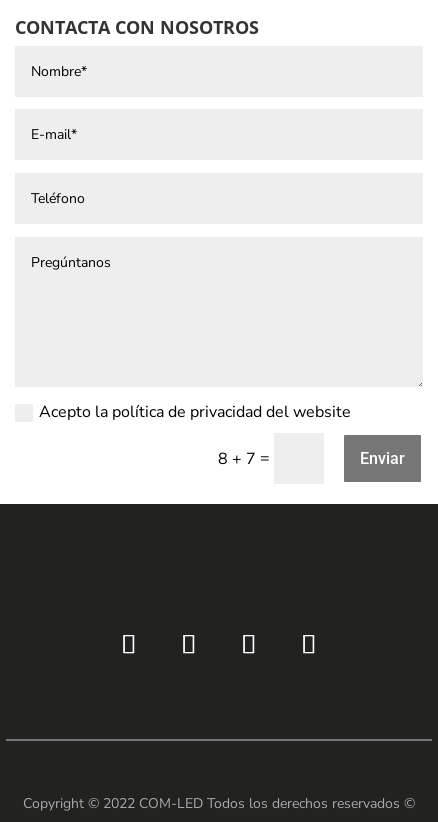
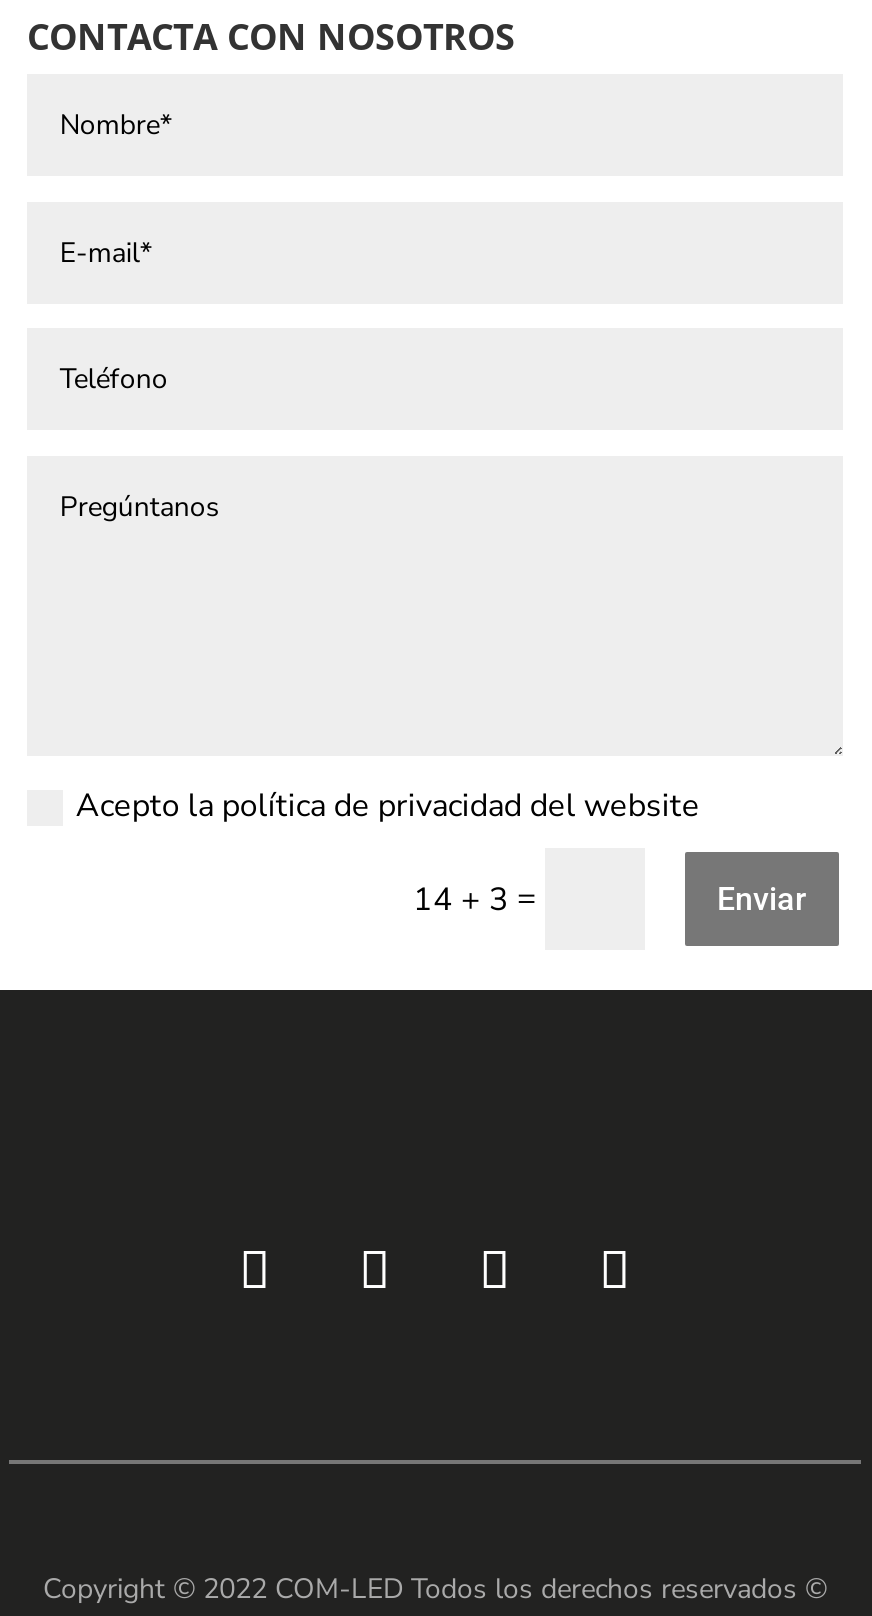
[218,447,274,470] 8 + 7 = -> [413,875,545,922] 14 + 3 =

